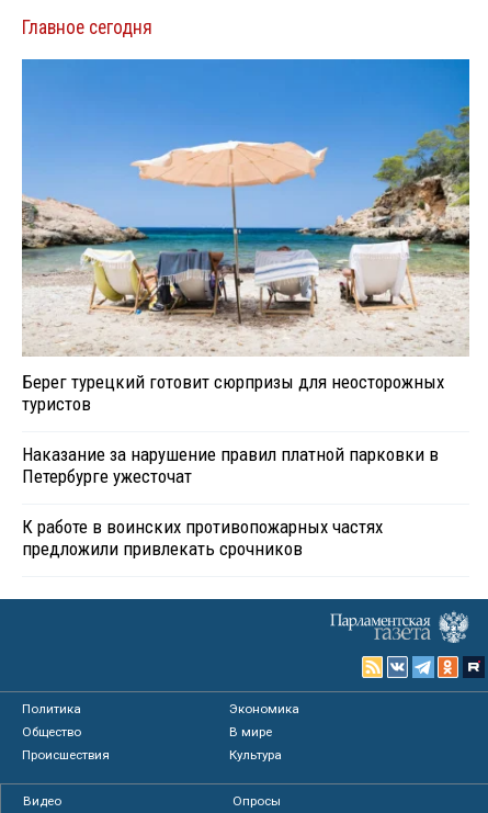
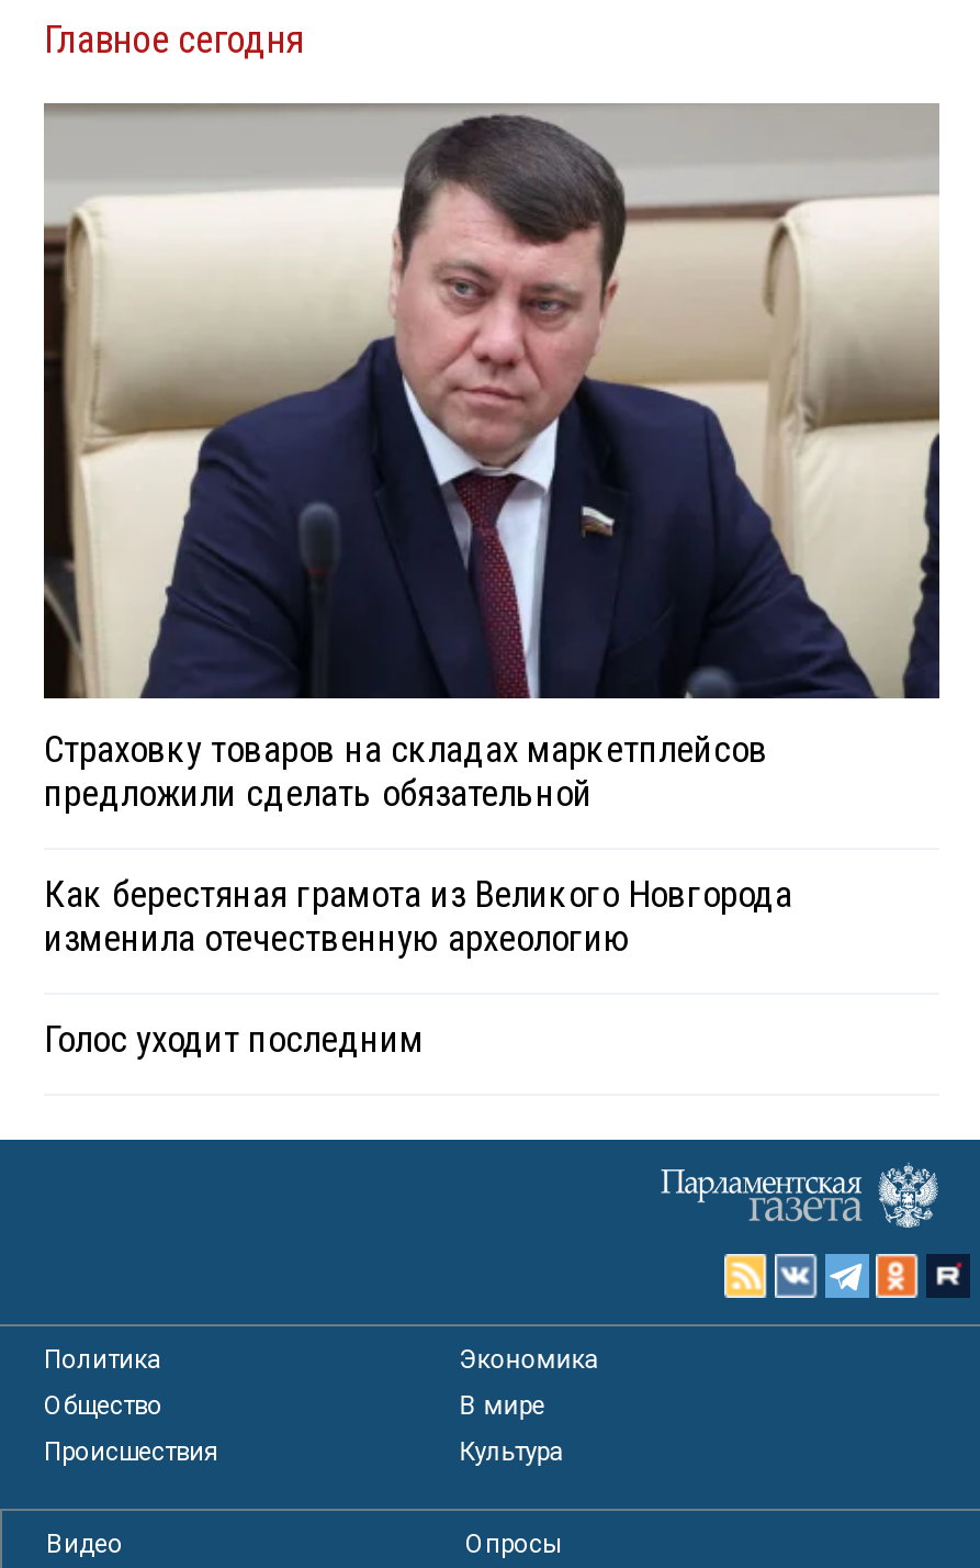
[21,58,470,415] [image] | Берег турецкий готовит сюрпризы для неосторожных | туристов -> [42,101,942,814] [image] | Страховку товаров на складах маркетплейсов | предложили сделать обязательной
[22,443,439,487] Наказание за нарушение правил платной парковки в | Петербурге ужесточат -> [44,871,792,959] Как берестяная грамота из Великого Новгорода | изменила отечественную археологию
[22,515,383,559] К работе в воинских противопожарных частях | предложили привлекать срочников -> [44,1016,424,1060] Голос уходит последним

